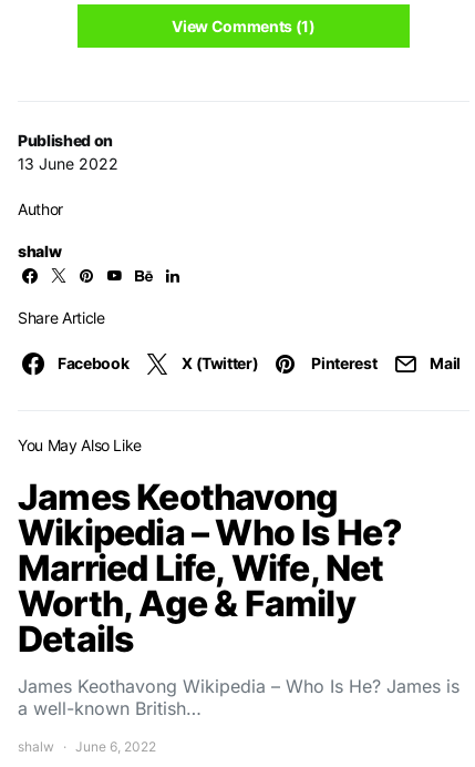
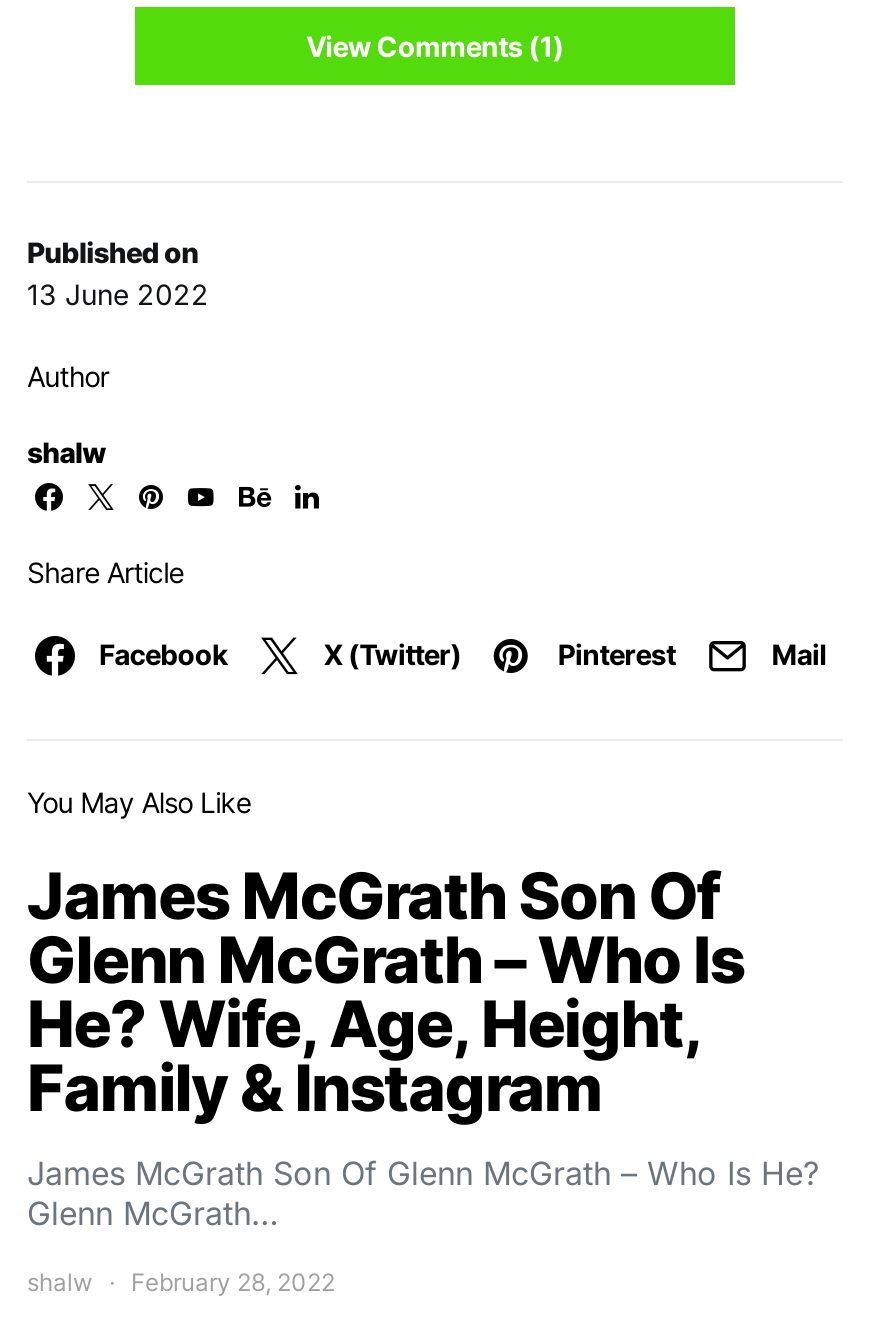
[18,475,459,719] James Keothavong | Wikipedia – Who Is He? | Married Life, Wife, Net | Worth, Age & Family | Details | James Keothavong Wikipedia – Who Is He? James is | a well-known British… -> [27,856,819,1232] James McGrath Son Of | Glenn McGrath – Who Is | He? Wife, Age, Height, | Family & Instagram | James McGrath Son Of Glenn McGrath – Who Is He? | Glenn McGrath…
[18,738,156,754] shalw June 6, 2022 -> [27,1266,335,1296] shalw February 28, 2022

